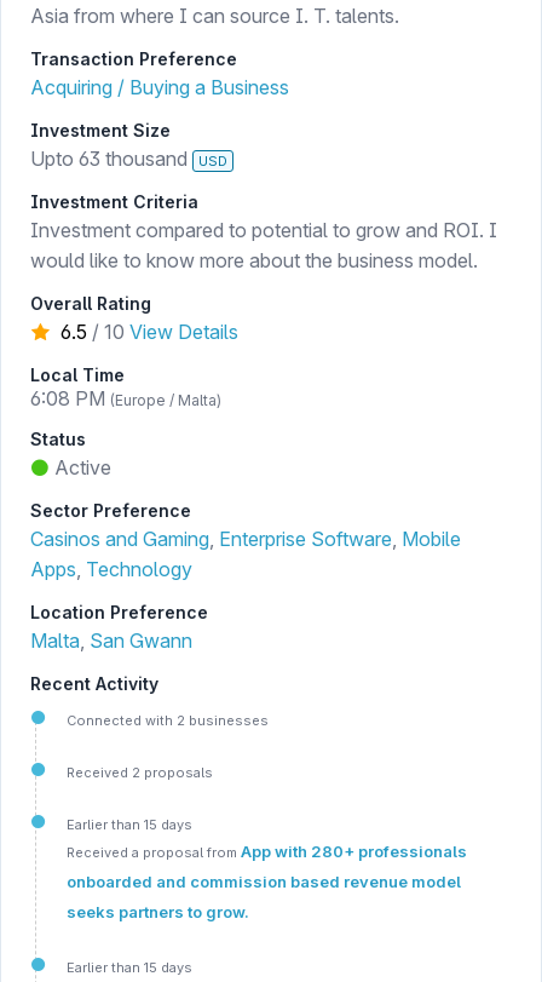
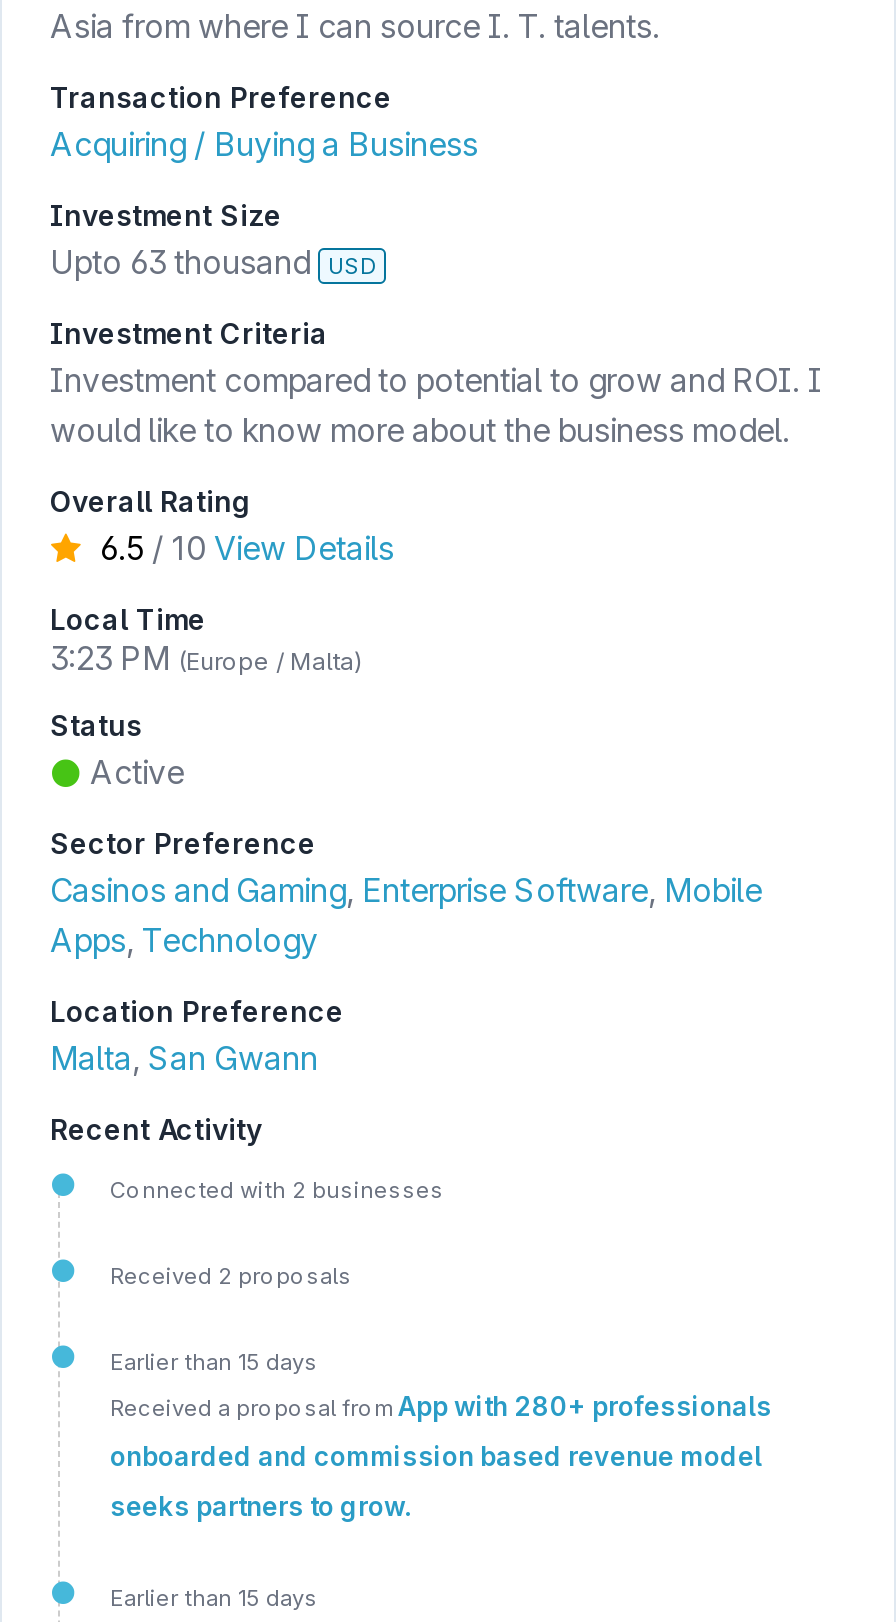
[30,386,221,410] 6:08 PM (Europe / Malta) -> [50,638,362,678] 3:23 PM (Europe / Malta)

